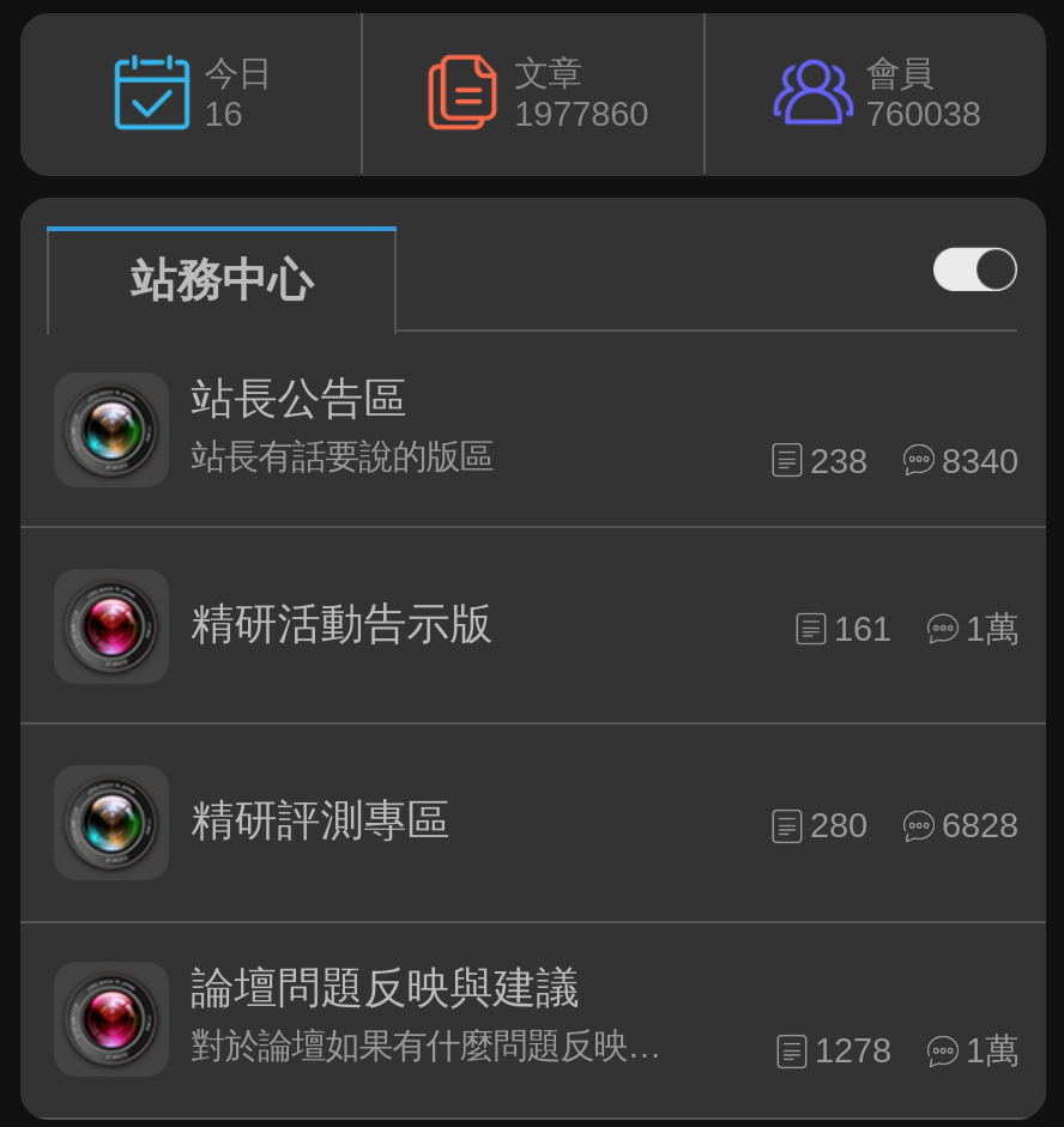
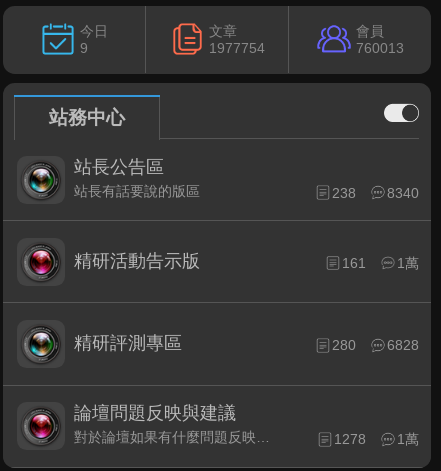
[204,96,243,134] 16 -> [80,40,88,56] 9
[514,96,648,134] 1977860 -> [209,40,265,56] 1977754
[866,96,981,134] 760038 -> [356,40,404,56] 760013

